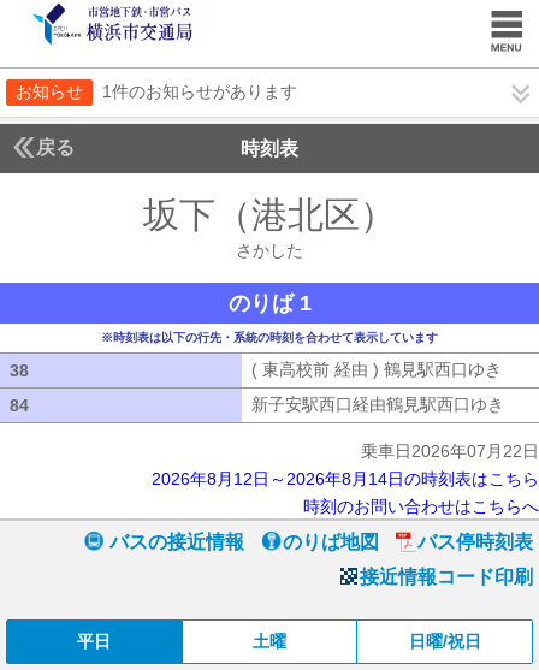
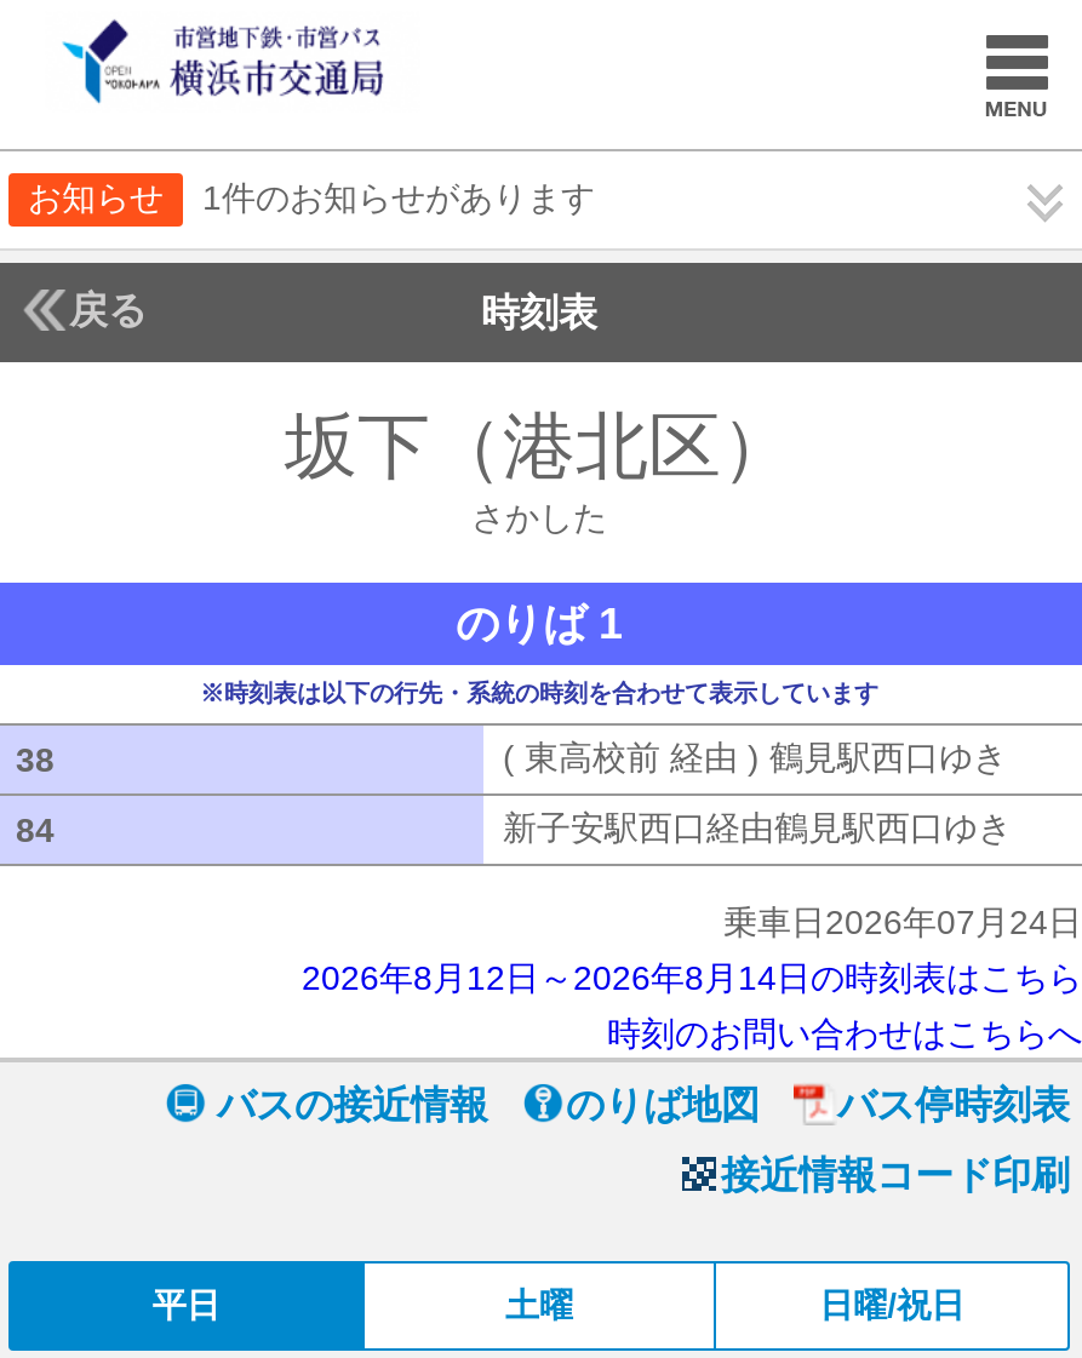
[361,441,539,461] 乗車日2026年07月22日 -> [723,903,1082,941] 乗車日2026年07月24日

